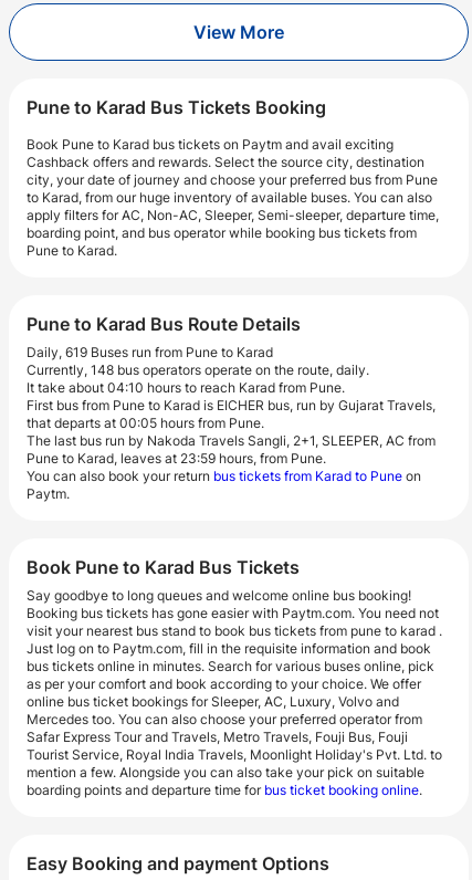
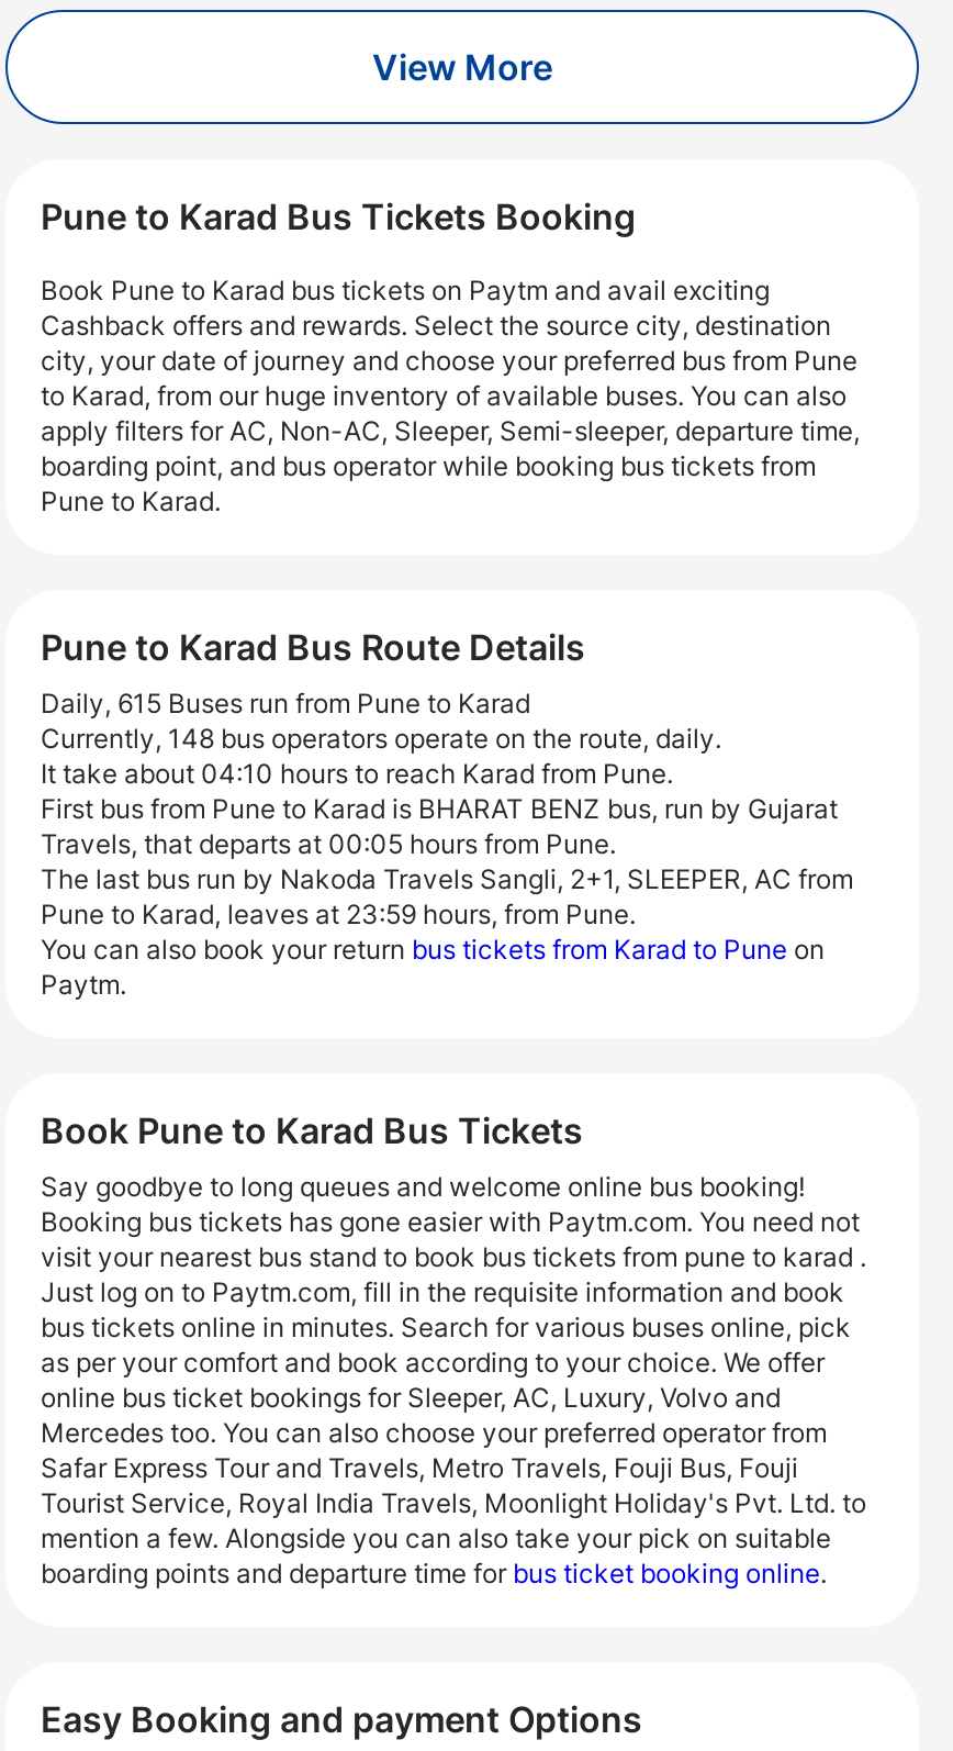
[27,344,273,360] Daily, 619 Buses run from Pune to Karad -> [41,687,530,720] Daily, 615 Buses run from Pune to Karad
[27,397,436,431] First bus from Pune to Karad is EICHER bus, run by Gujarat Travels, | that departs at 00:05 hours from Pune. -> [41,792,838,860] First bus from Pune to Karad is BHARAT BENZ bus, run by Gujarat | Travels, that departs at 00:05 hours from Pune.

